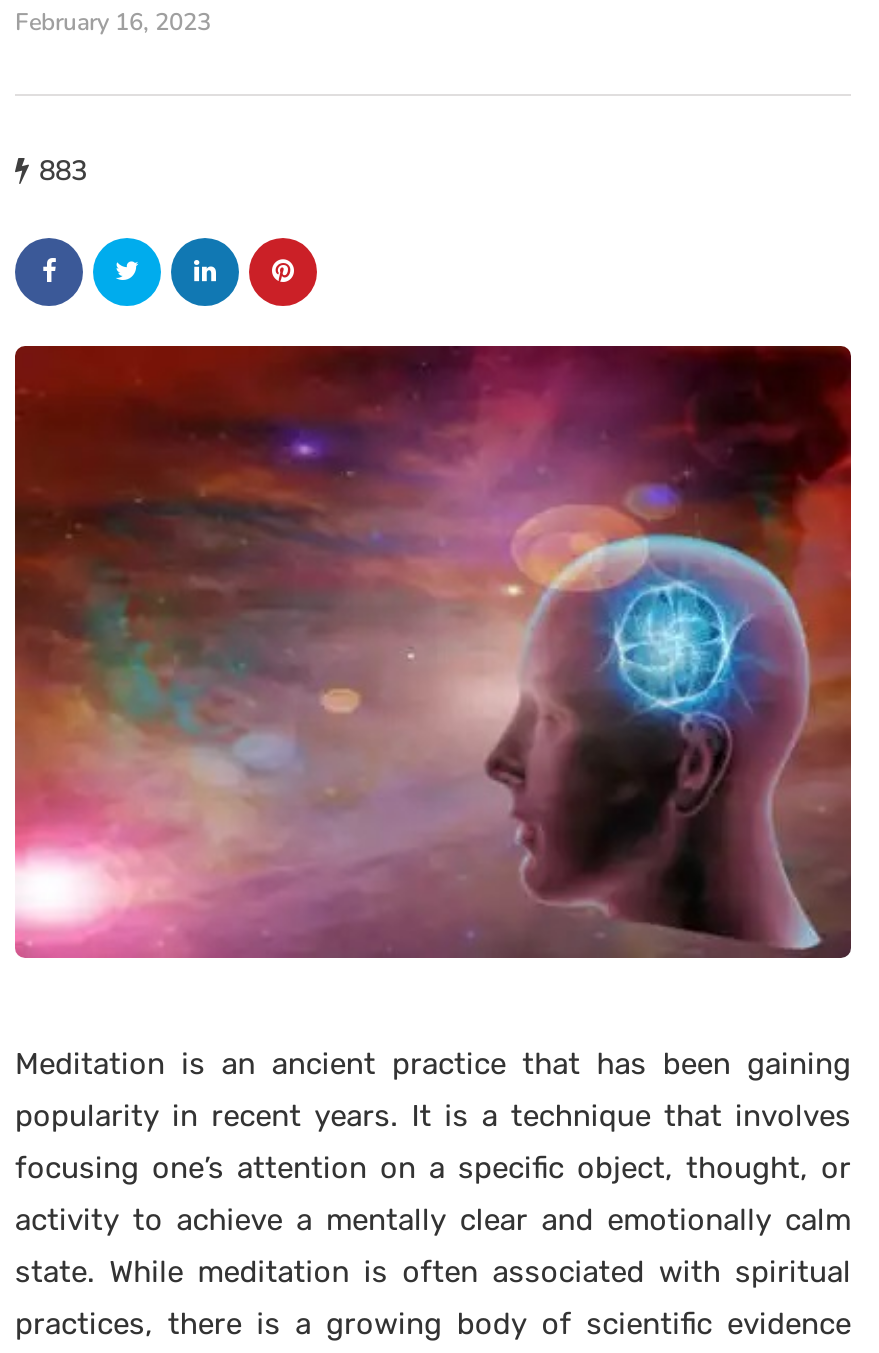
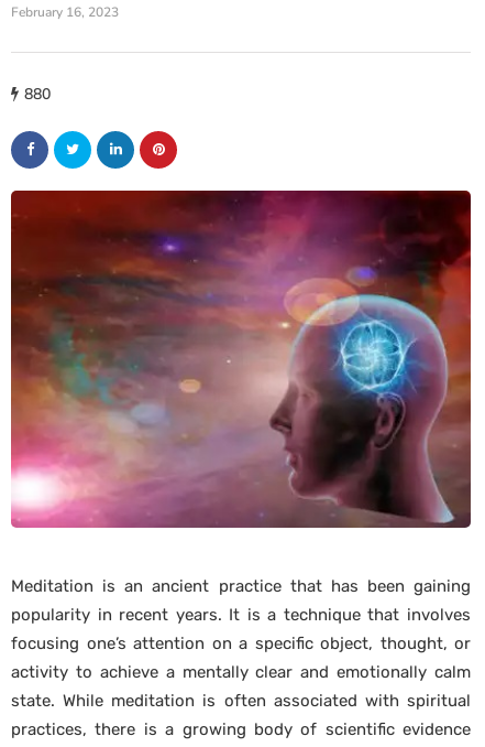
[39,153,87,191] 883 -> [24,84,51,105] 880

